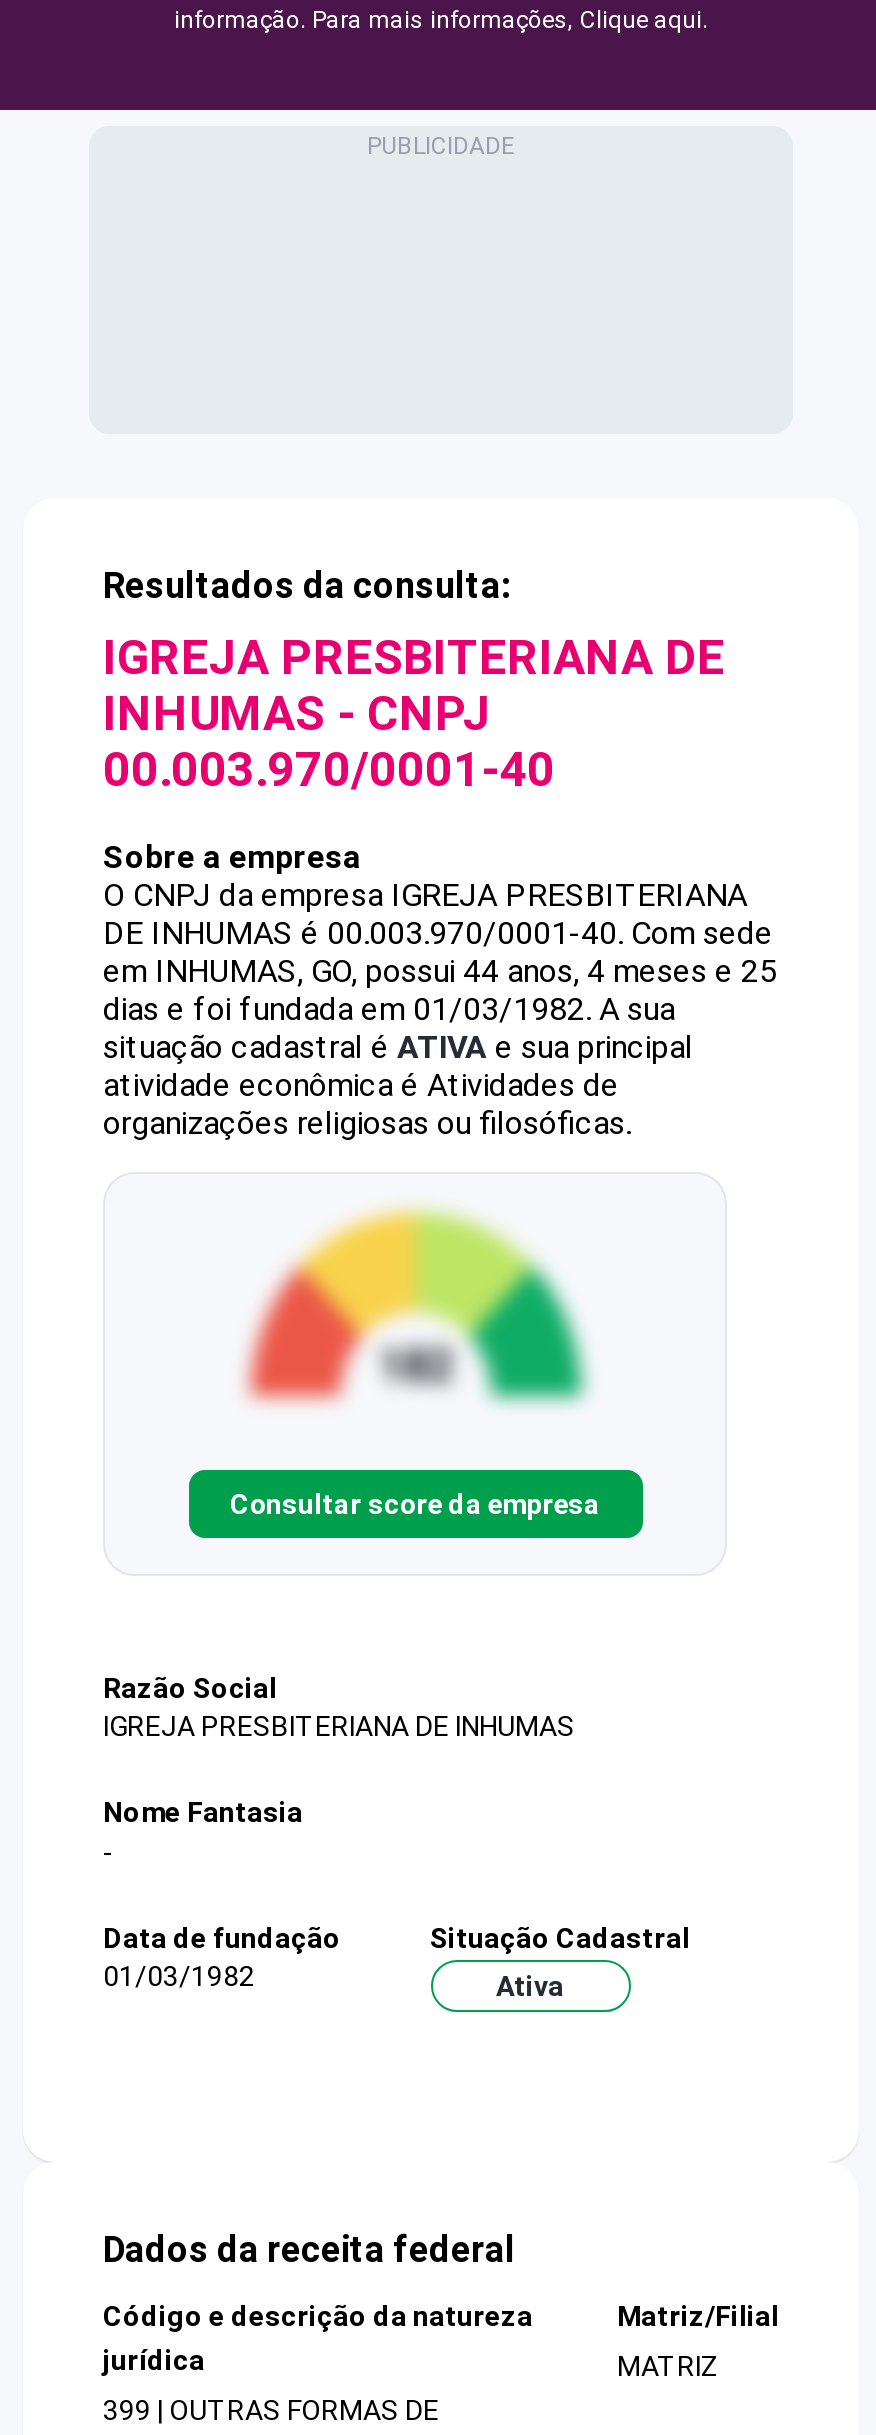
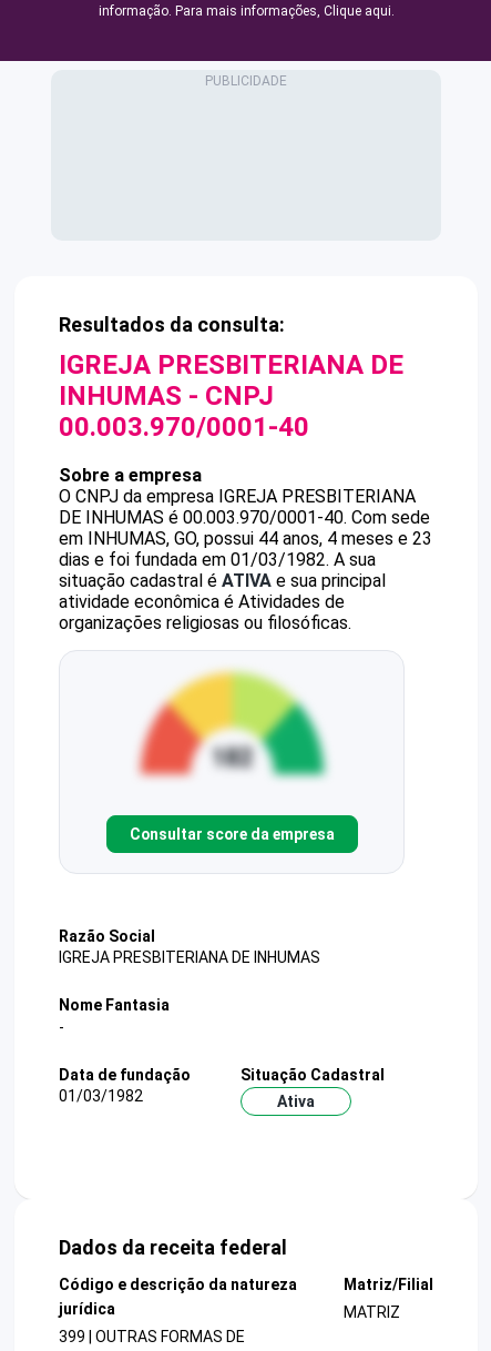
[103,952,777,990] em INHUMAS, GO, possui 44 anos, 4 meses e 25 -> [59,528,432,549] em INHUMAS, GO, possui 44 anos, 4 meses e 23

